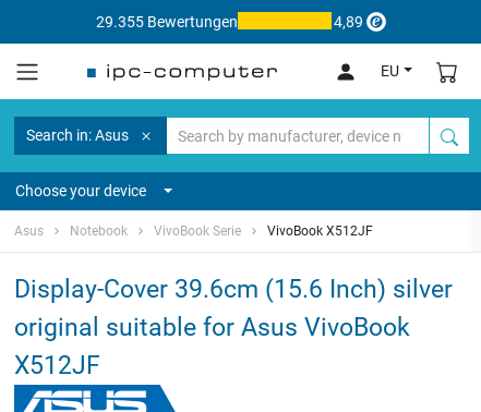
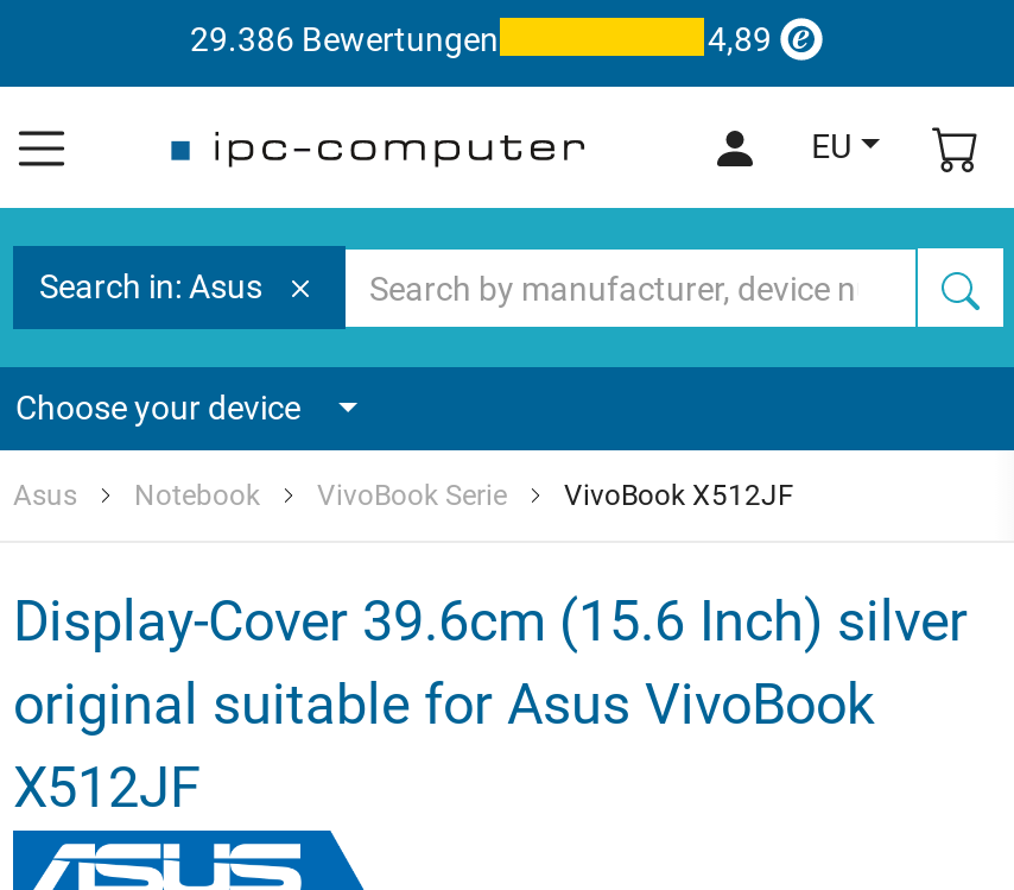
[95,13,237,30] 29.355 Bewertungen -> [190,19,499,57] 29.386 Bewertungen

